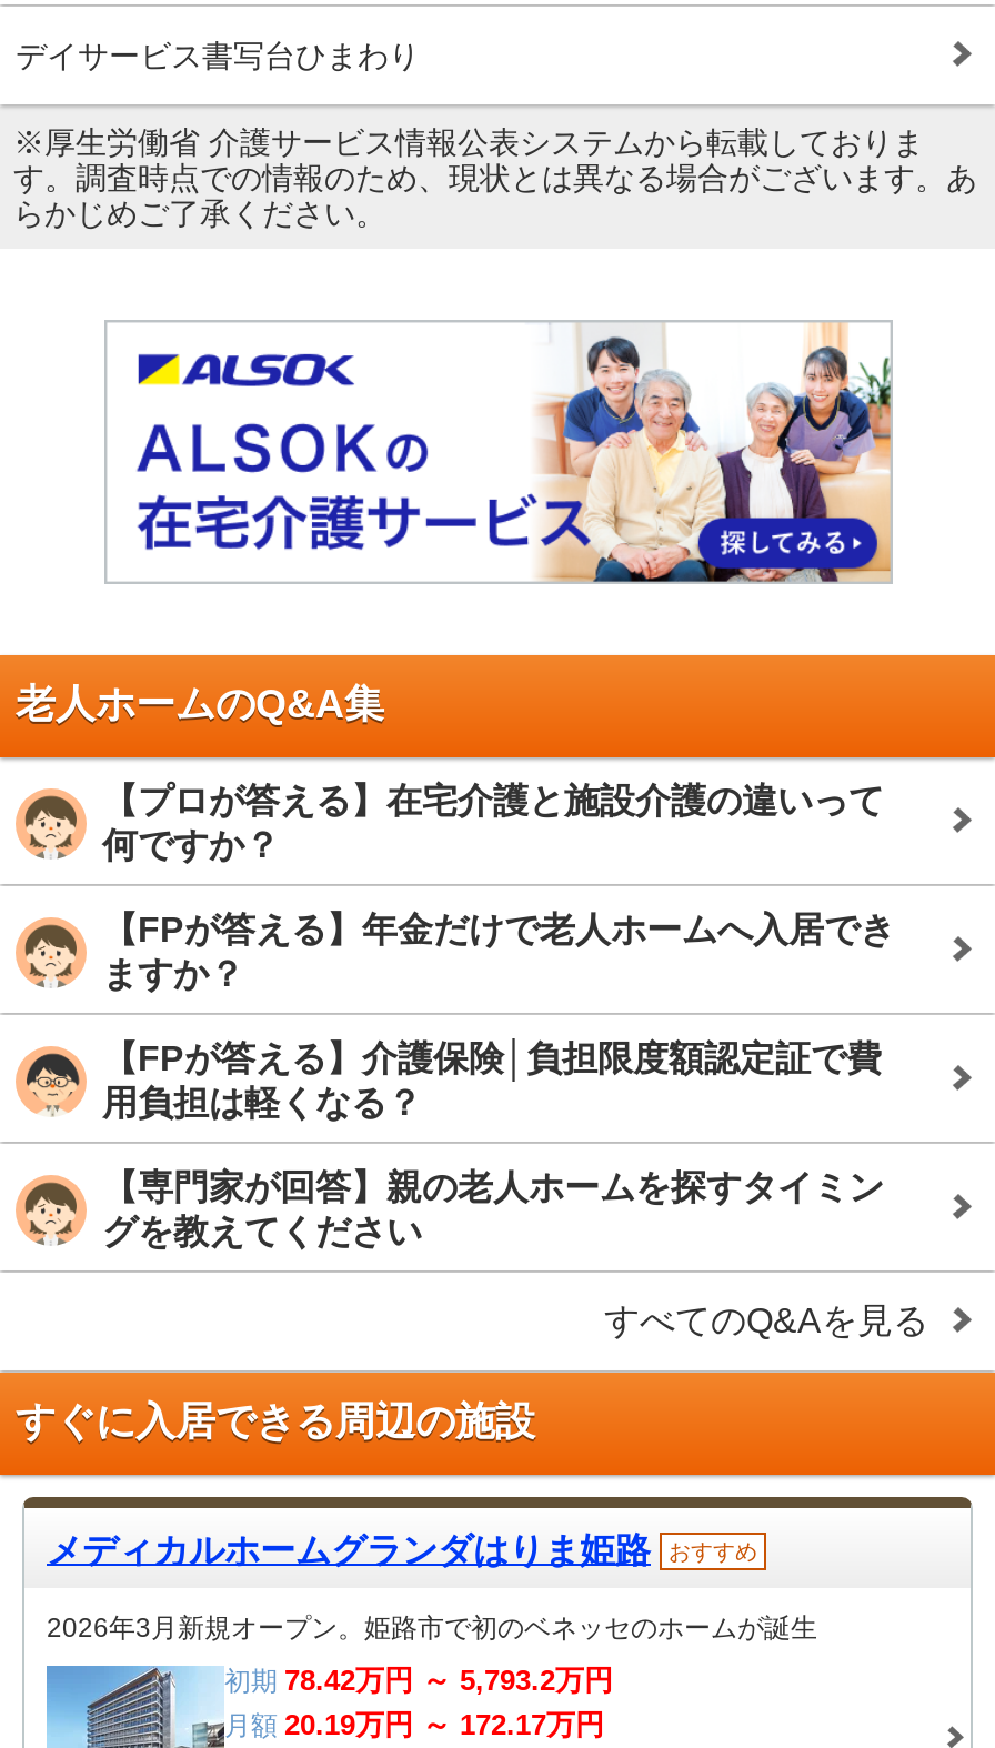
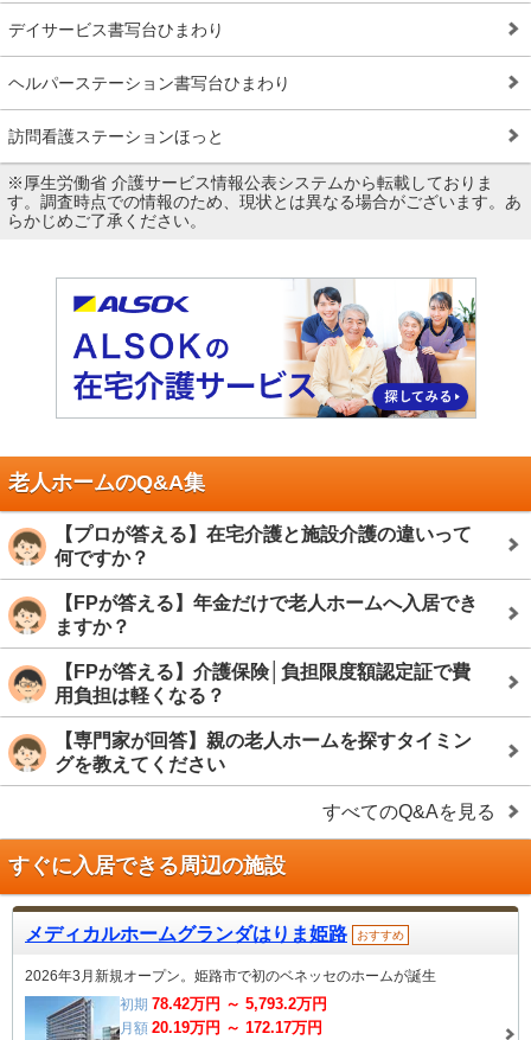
none -> [8,74,290,146] ヘルパーステーション書写台ひまわり | 訪問看護ステーションほっと

